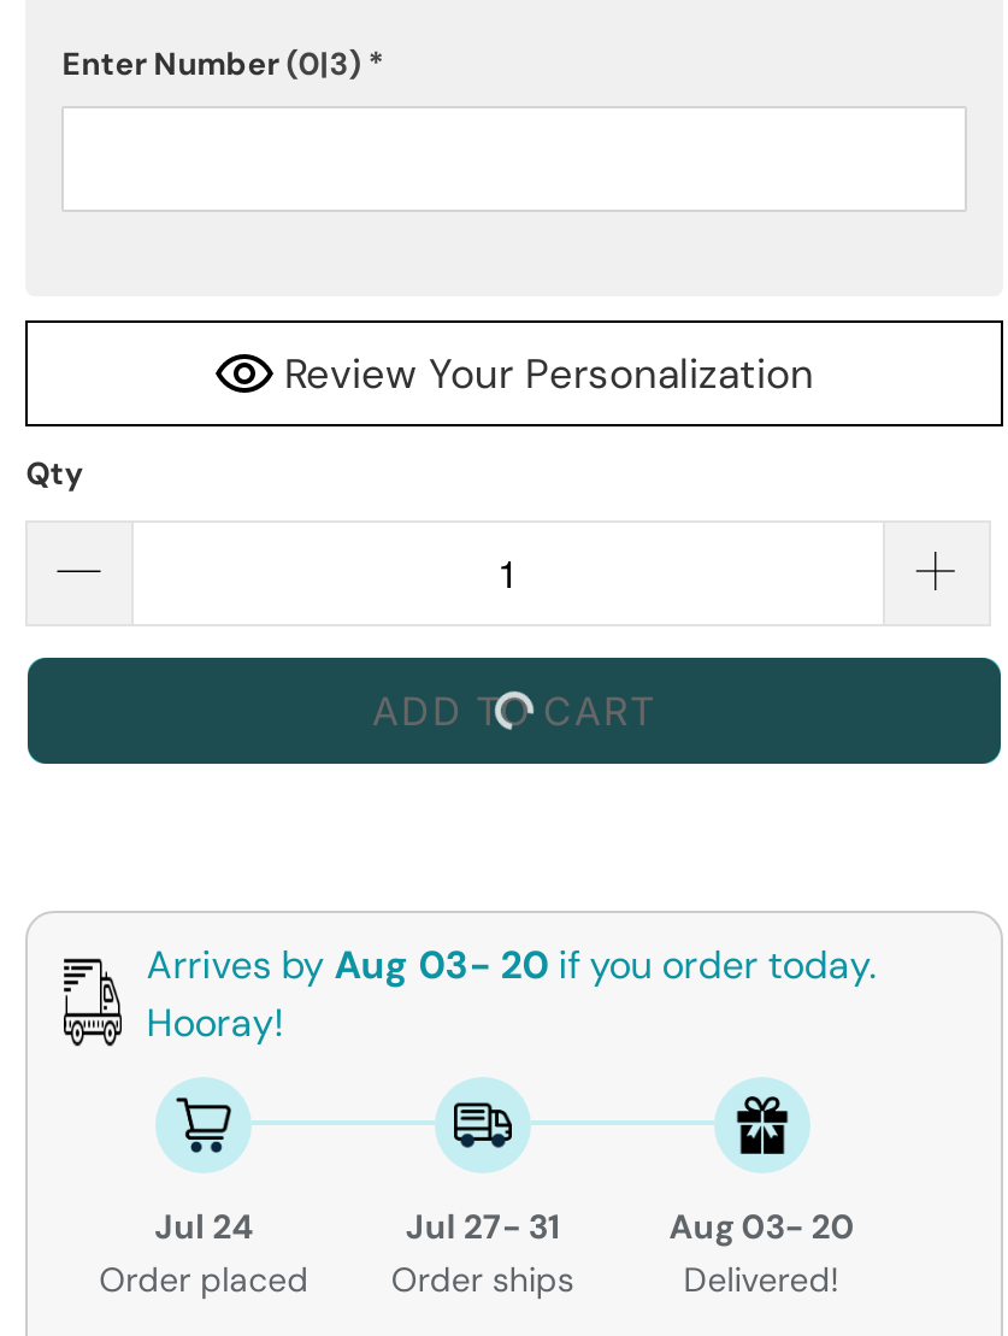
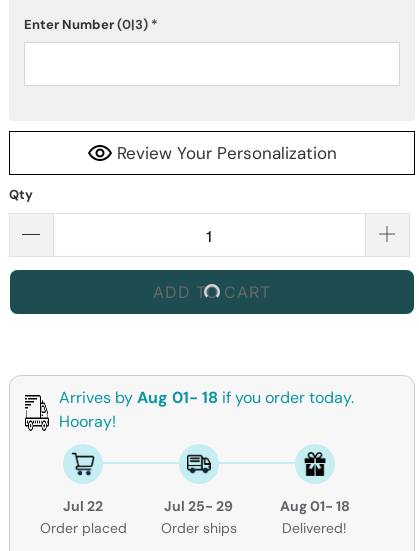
[146,939,876,989] Arrives by Aug 03- 20 if you order today. -> [59,387,354,408] Arrives by Aug 01- 18 if you order today.
[154,1204,253,1247] Jul 24 -> [63,497,103,515] Jul 22
[406,1204,560,1247] Jul 27- 31 -> [164,497,233,515] Jul 25- 29
[669,1204,854,1247] Aug 03- 20 -> [280,497,350,515] Aug 01- 18

